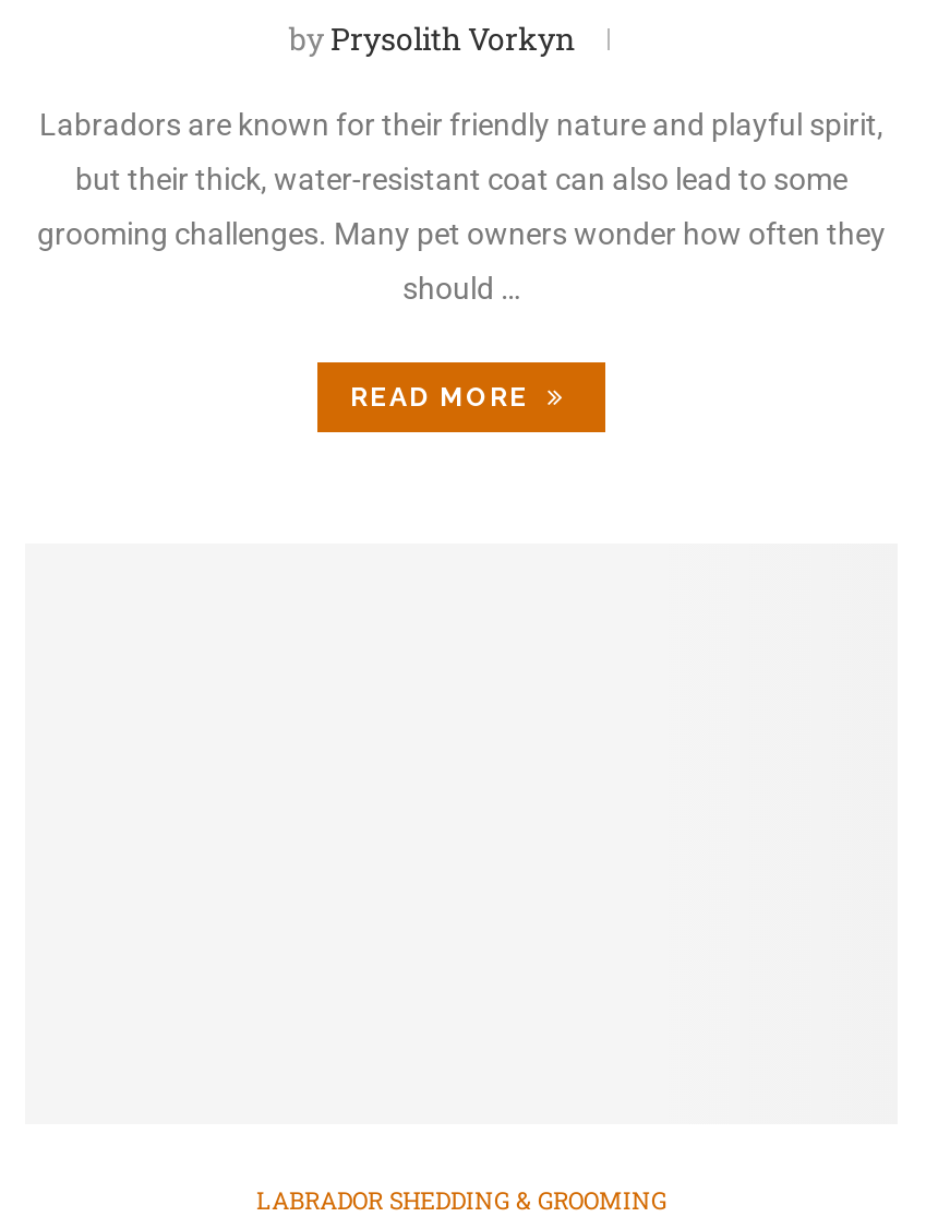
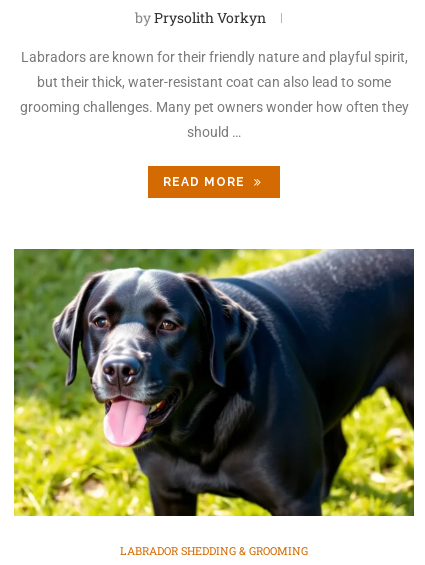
none -> [13,248,415,517] [image]

